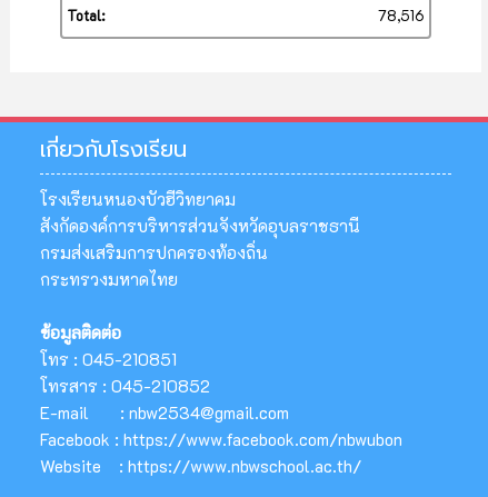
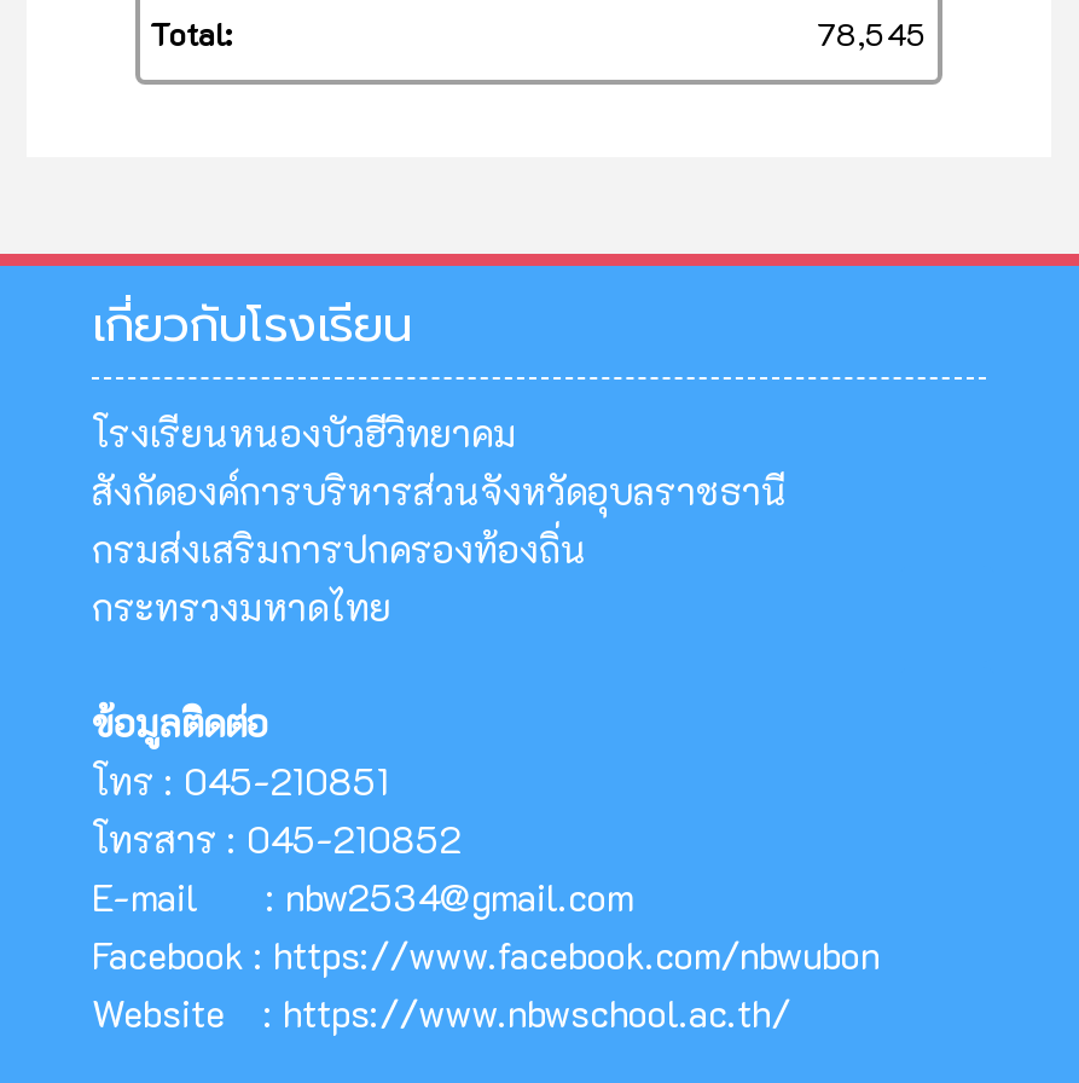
[378,5,425,24] 78,516 -> [817,11,928,52] 78,545

